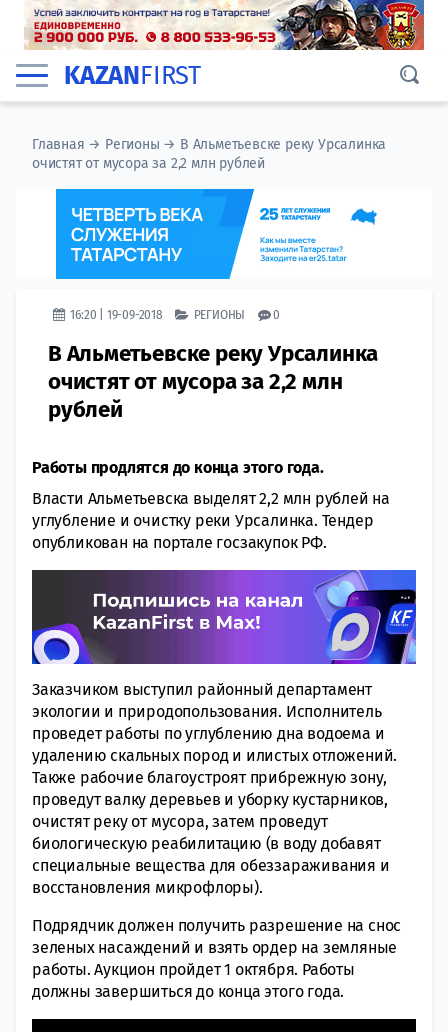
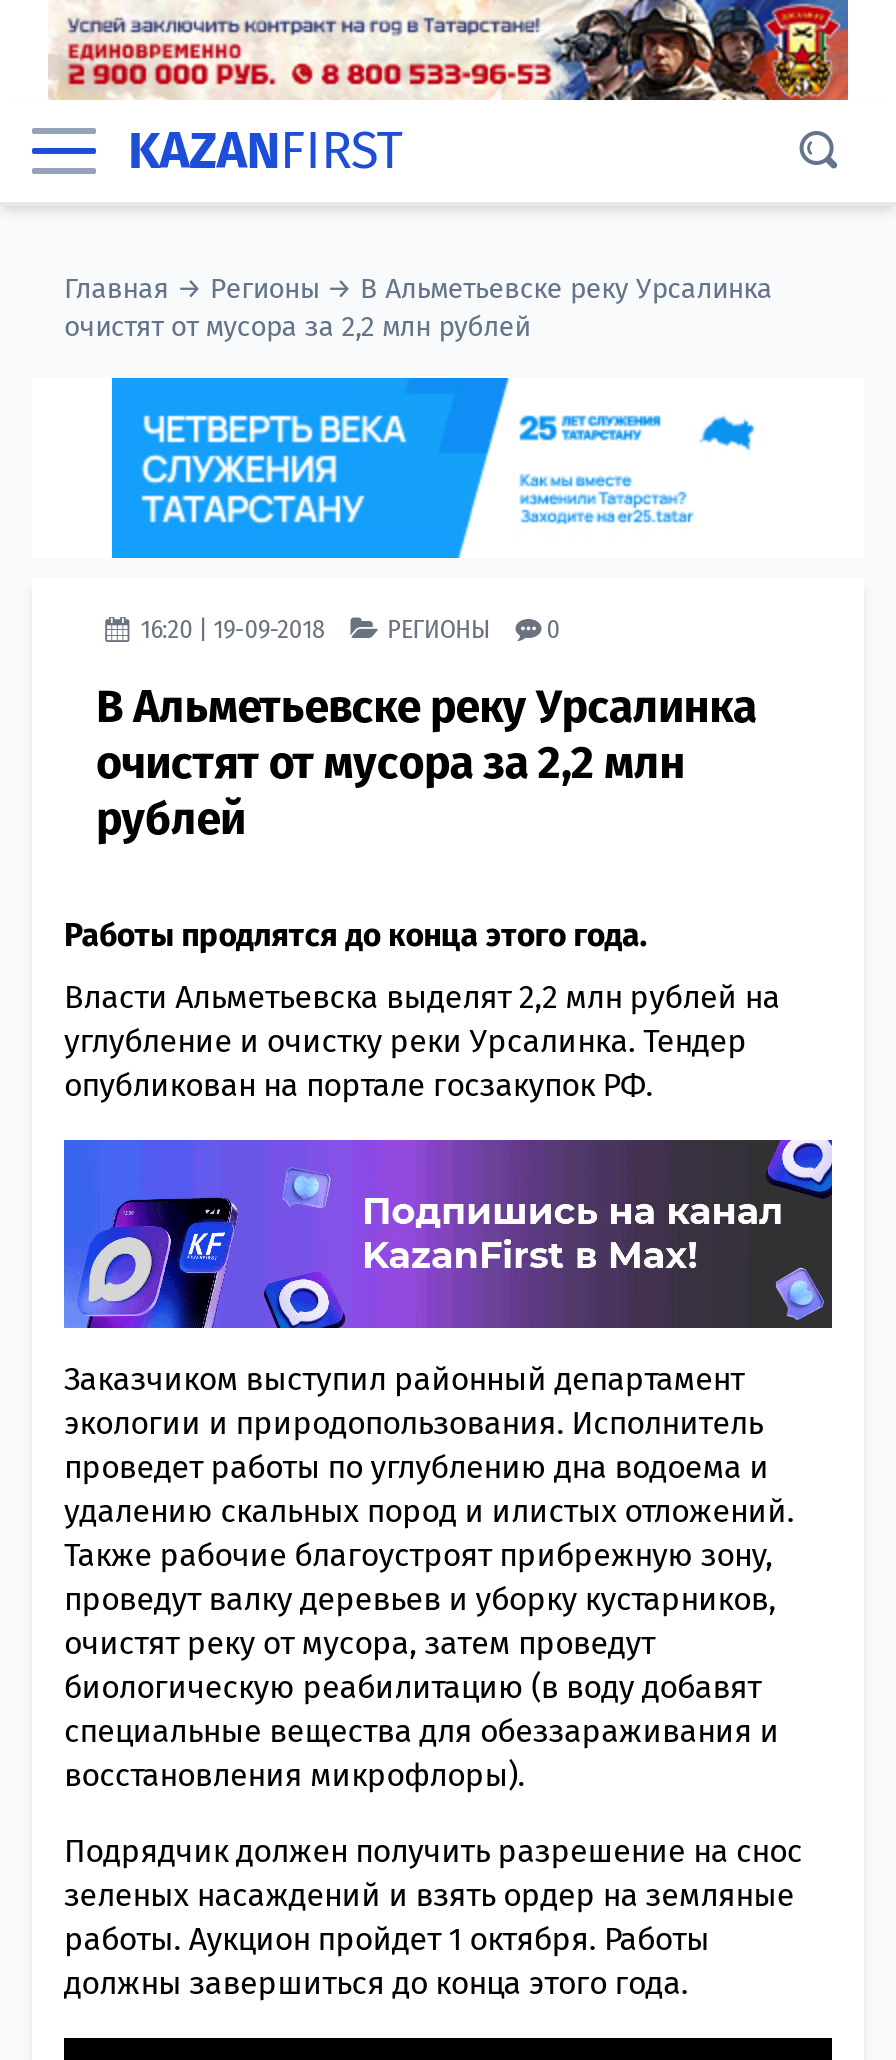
[31,569,417,665] [image] -> [62,1138,834,1330] [image]

